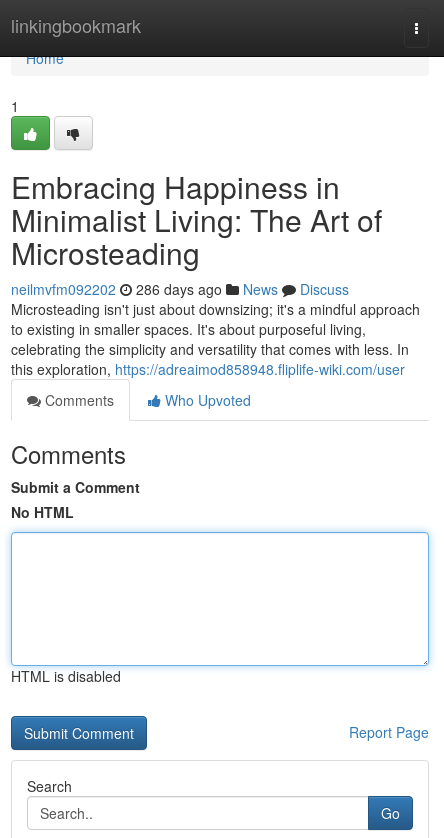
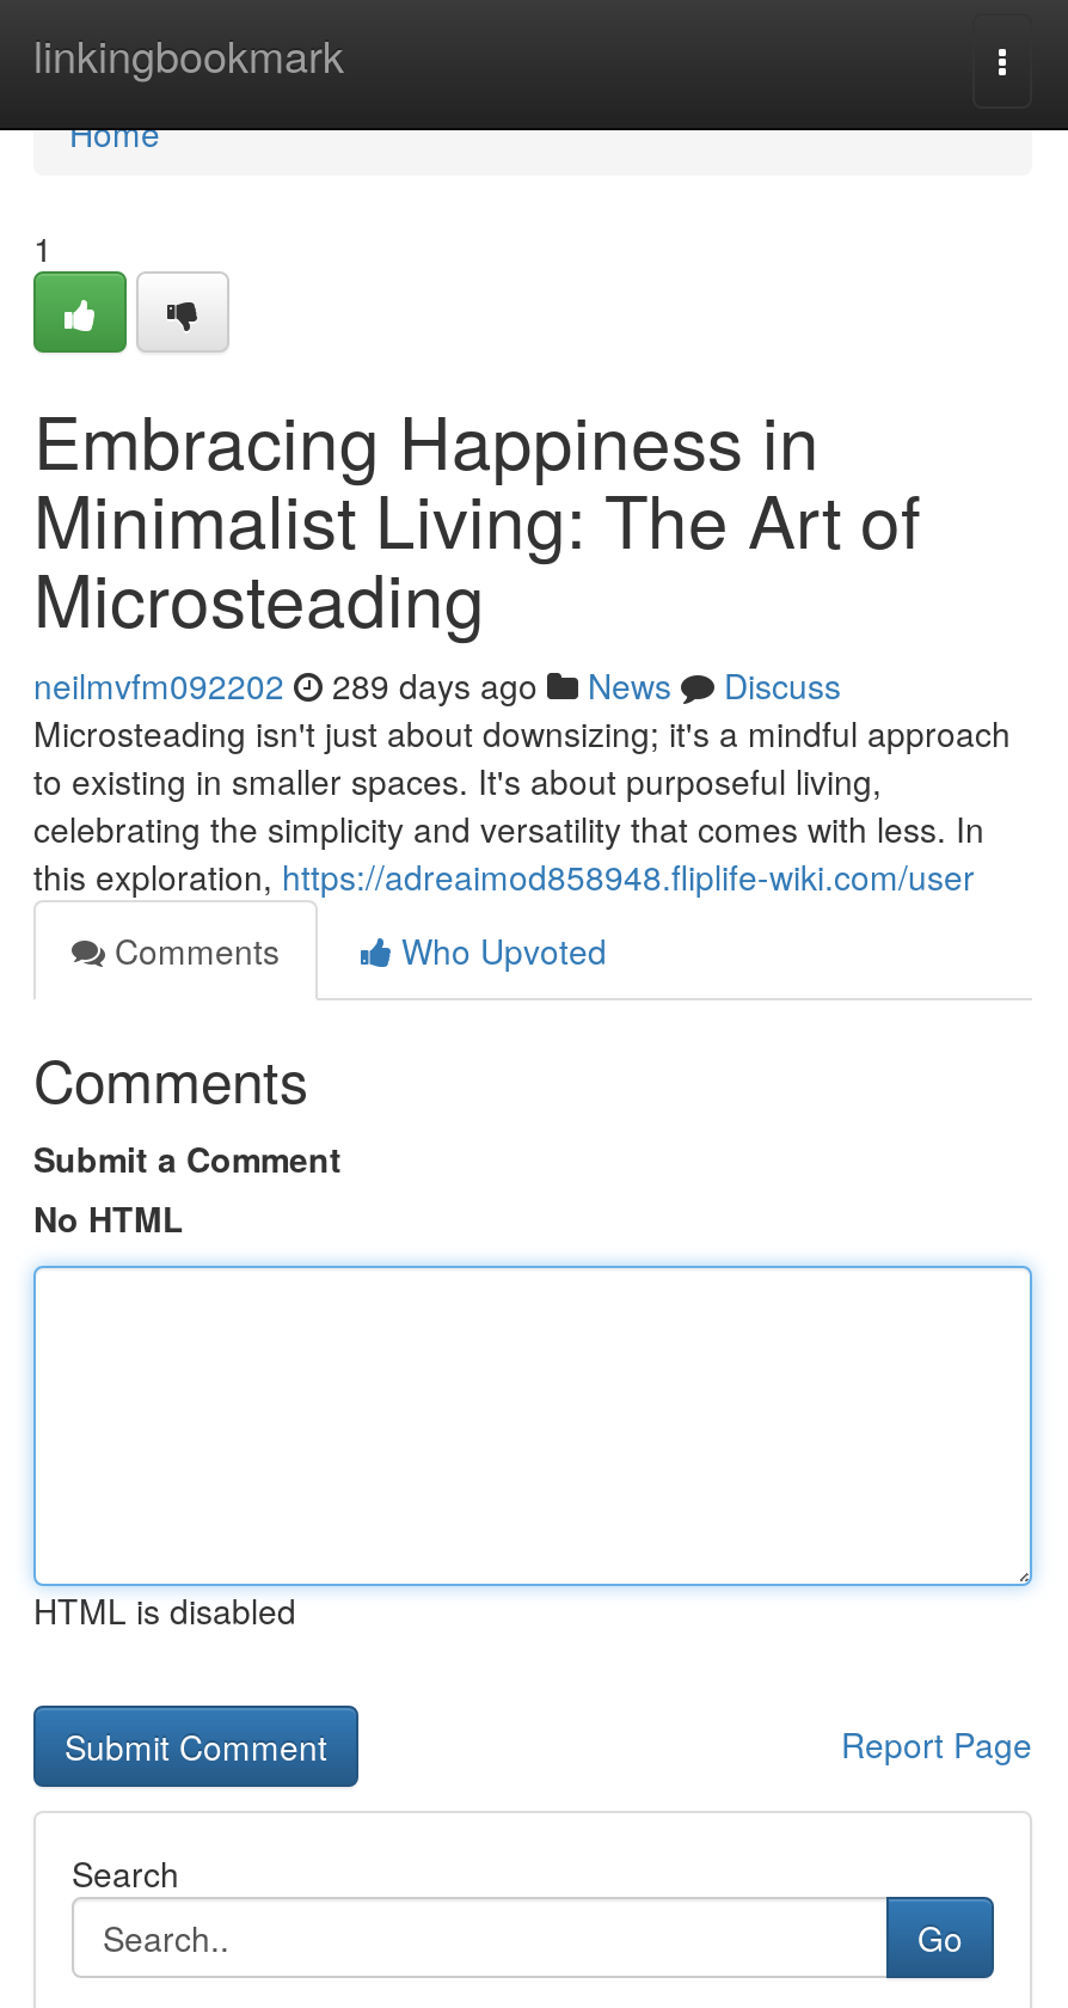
[11,279,349,299] neilmvfm092202 286 days ago News Discuss -> [33,661,841,709] neilmvfm092202 289 days ago News Discuss

